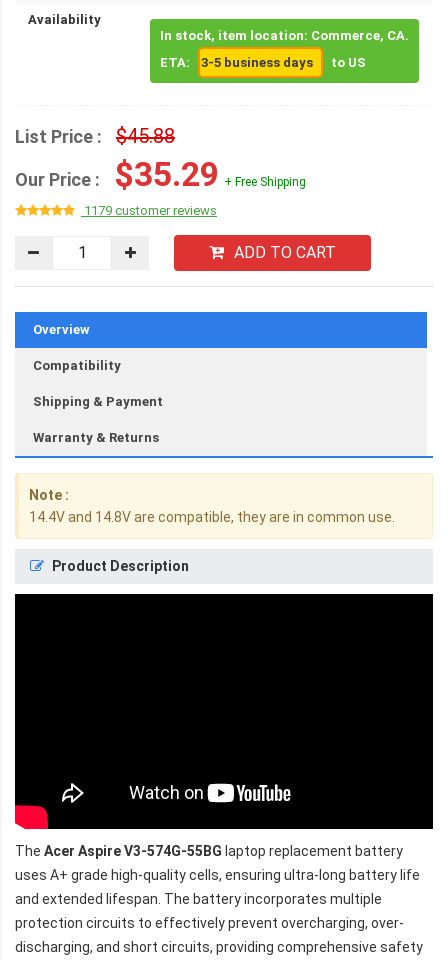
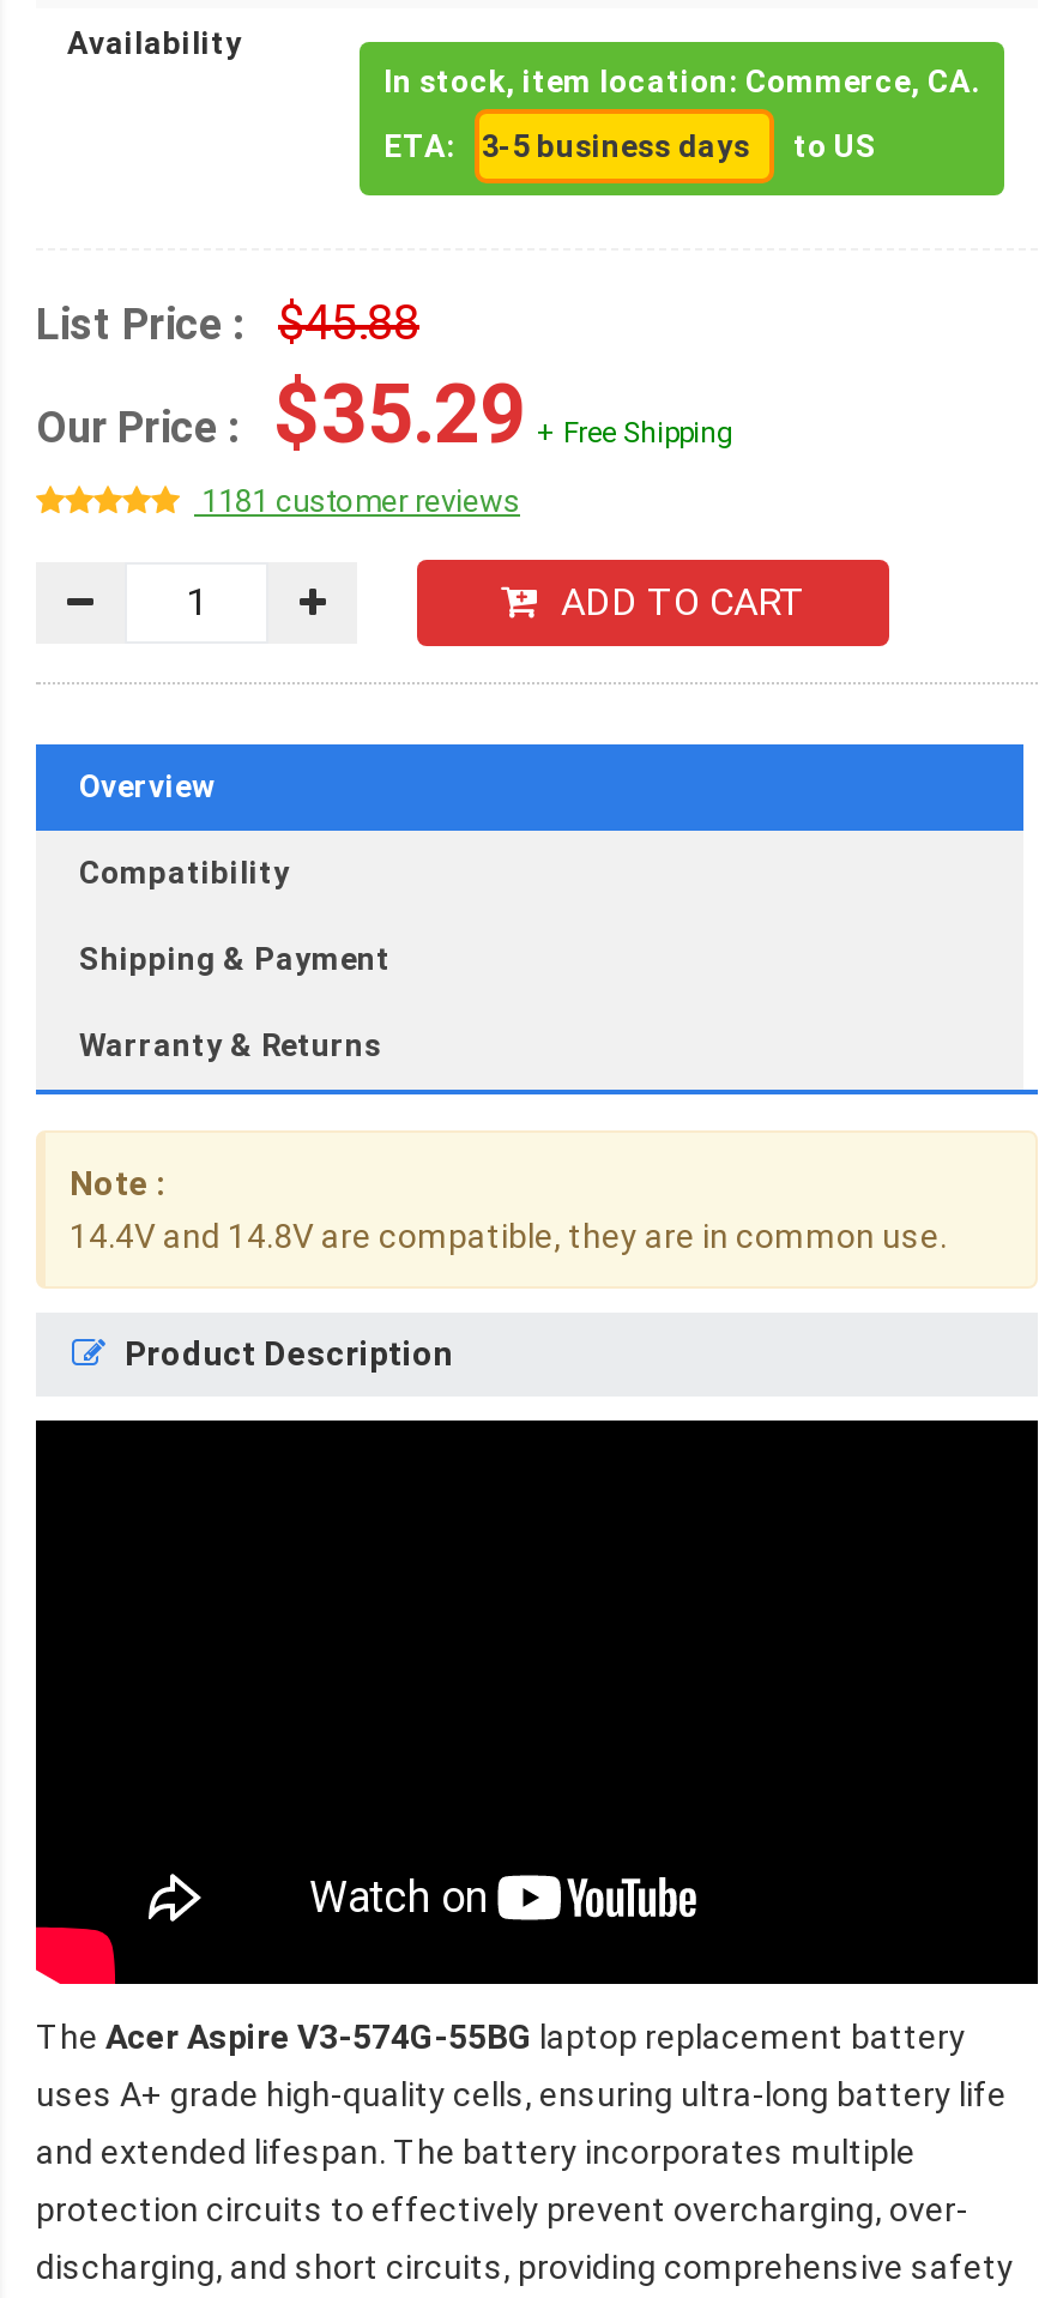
[81,203,217,218] 1179 customer reviews -> [194,483,520,519] 1181 customer reviews

